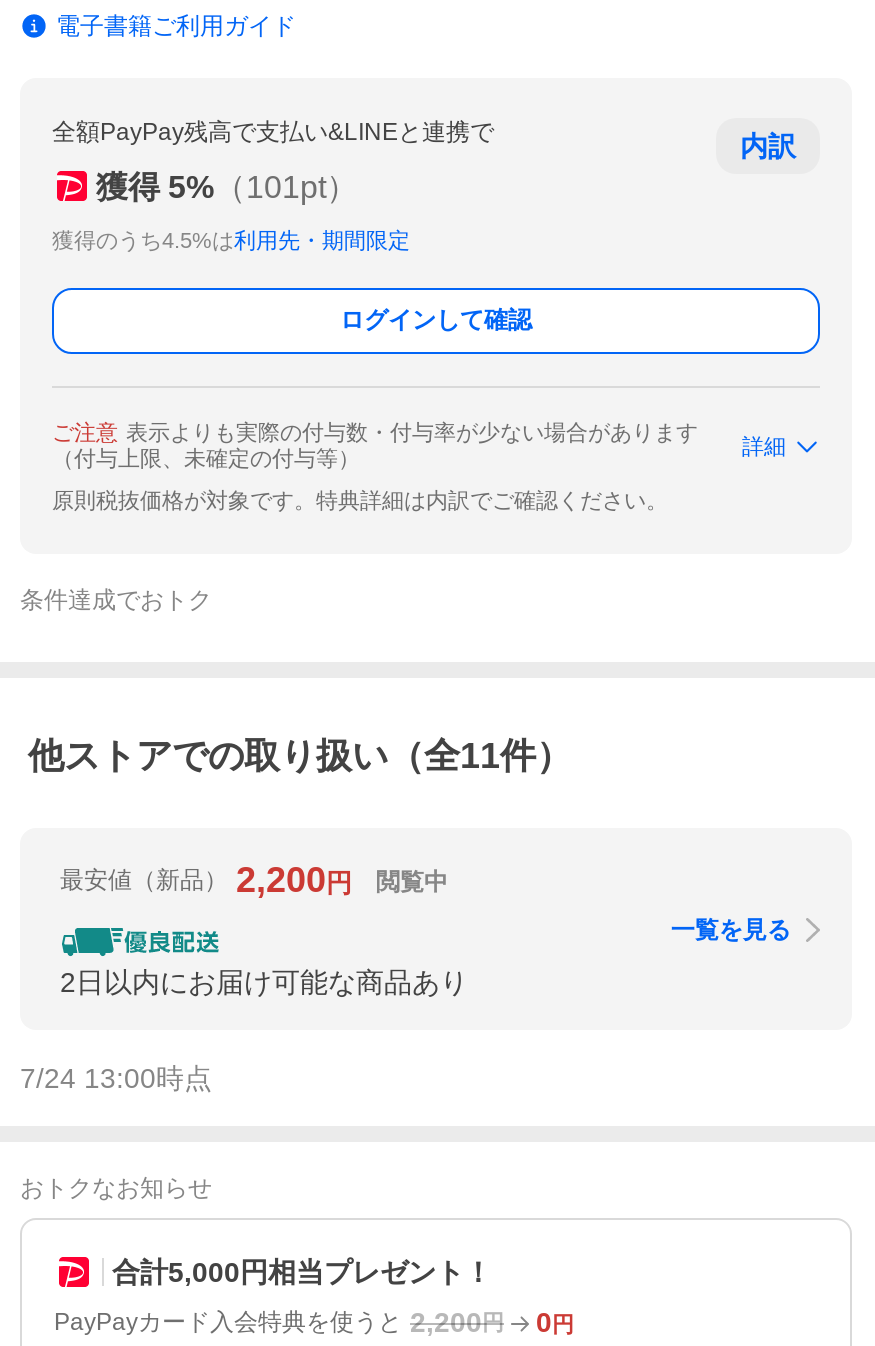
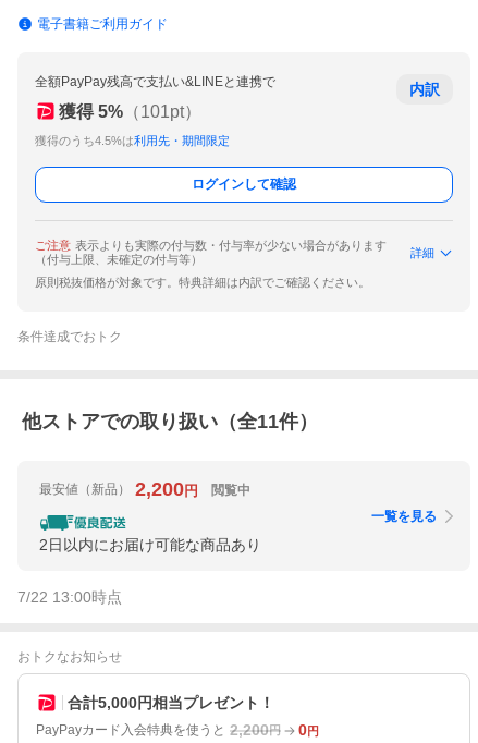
[20,1062,212,1094] 7/24 13:00時点 -> [17,588,122,606] 7/22 13:00時点

